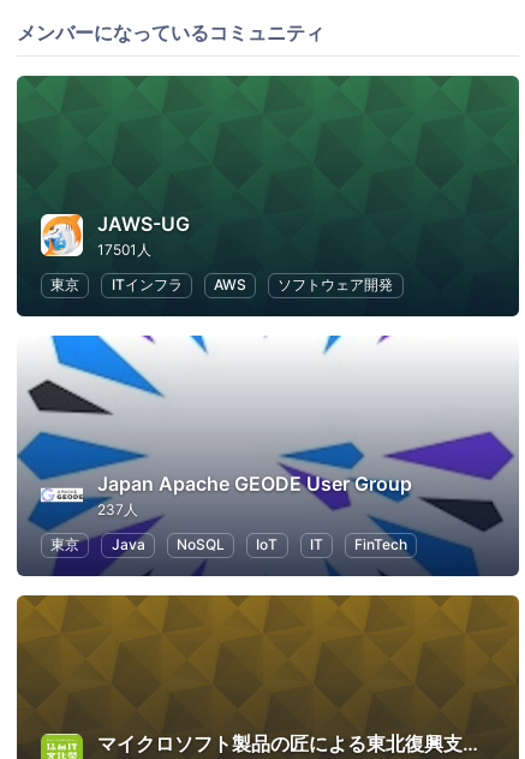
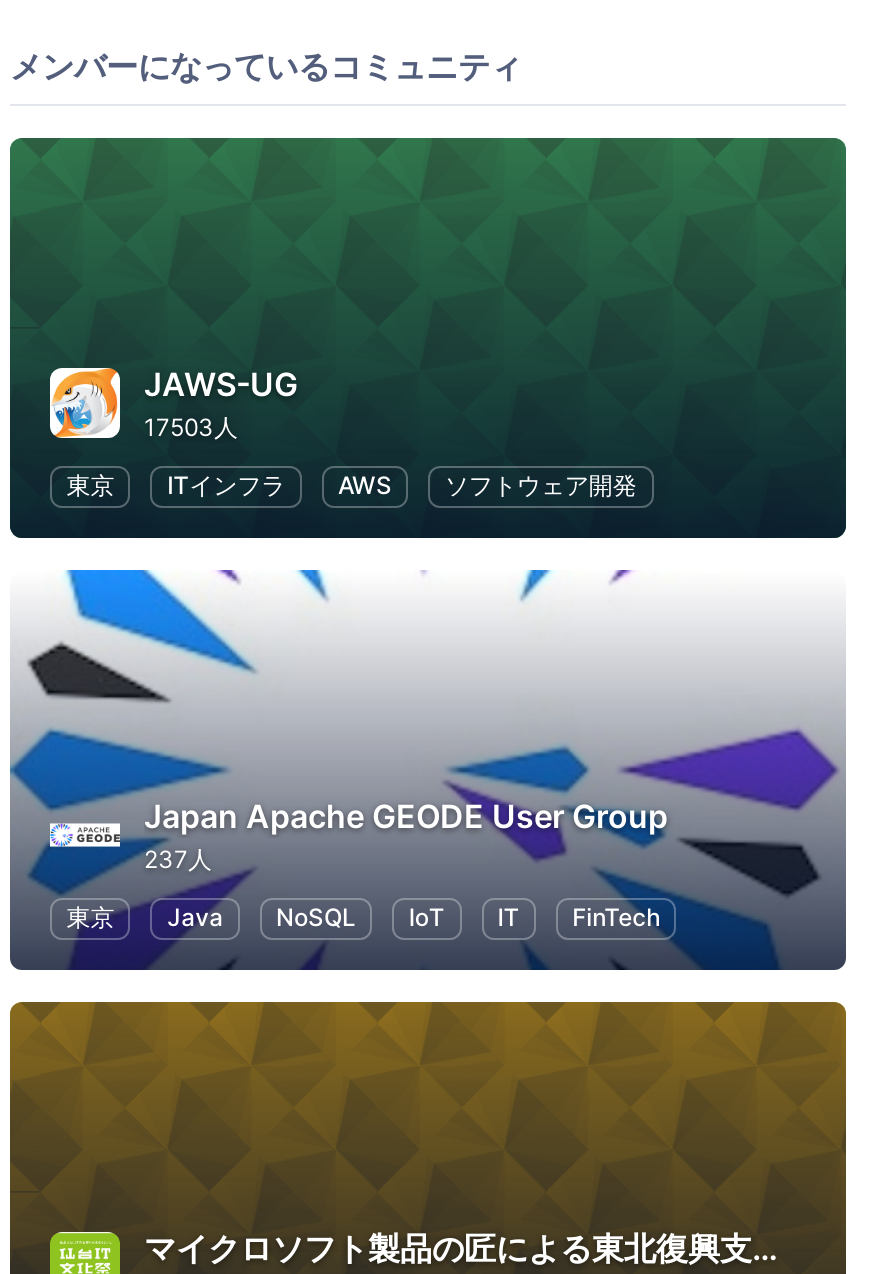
[97,241,151,259] 17501人 -> [144,413,238,443] 17503人

